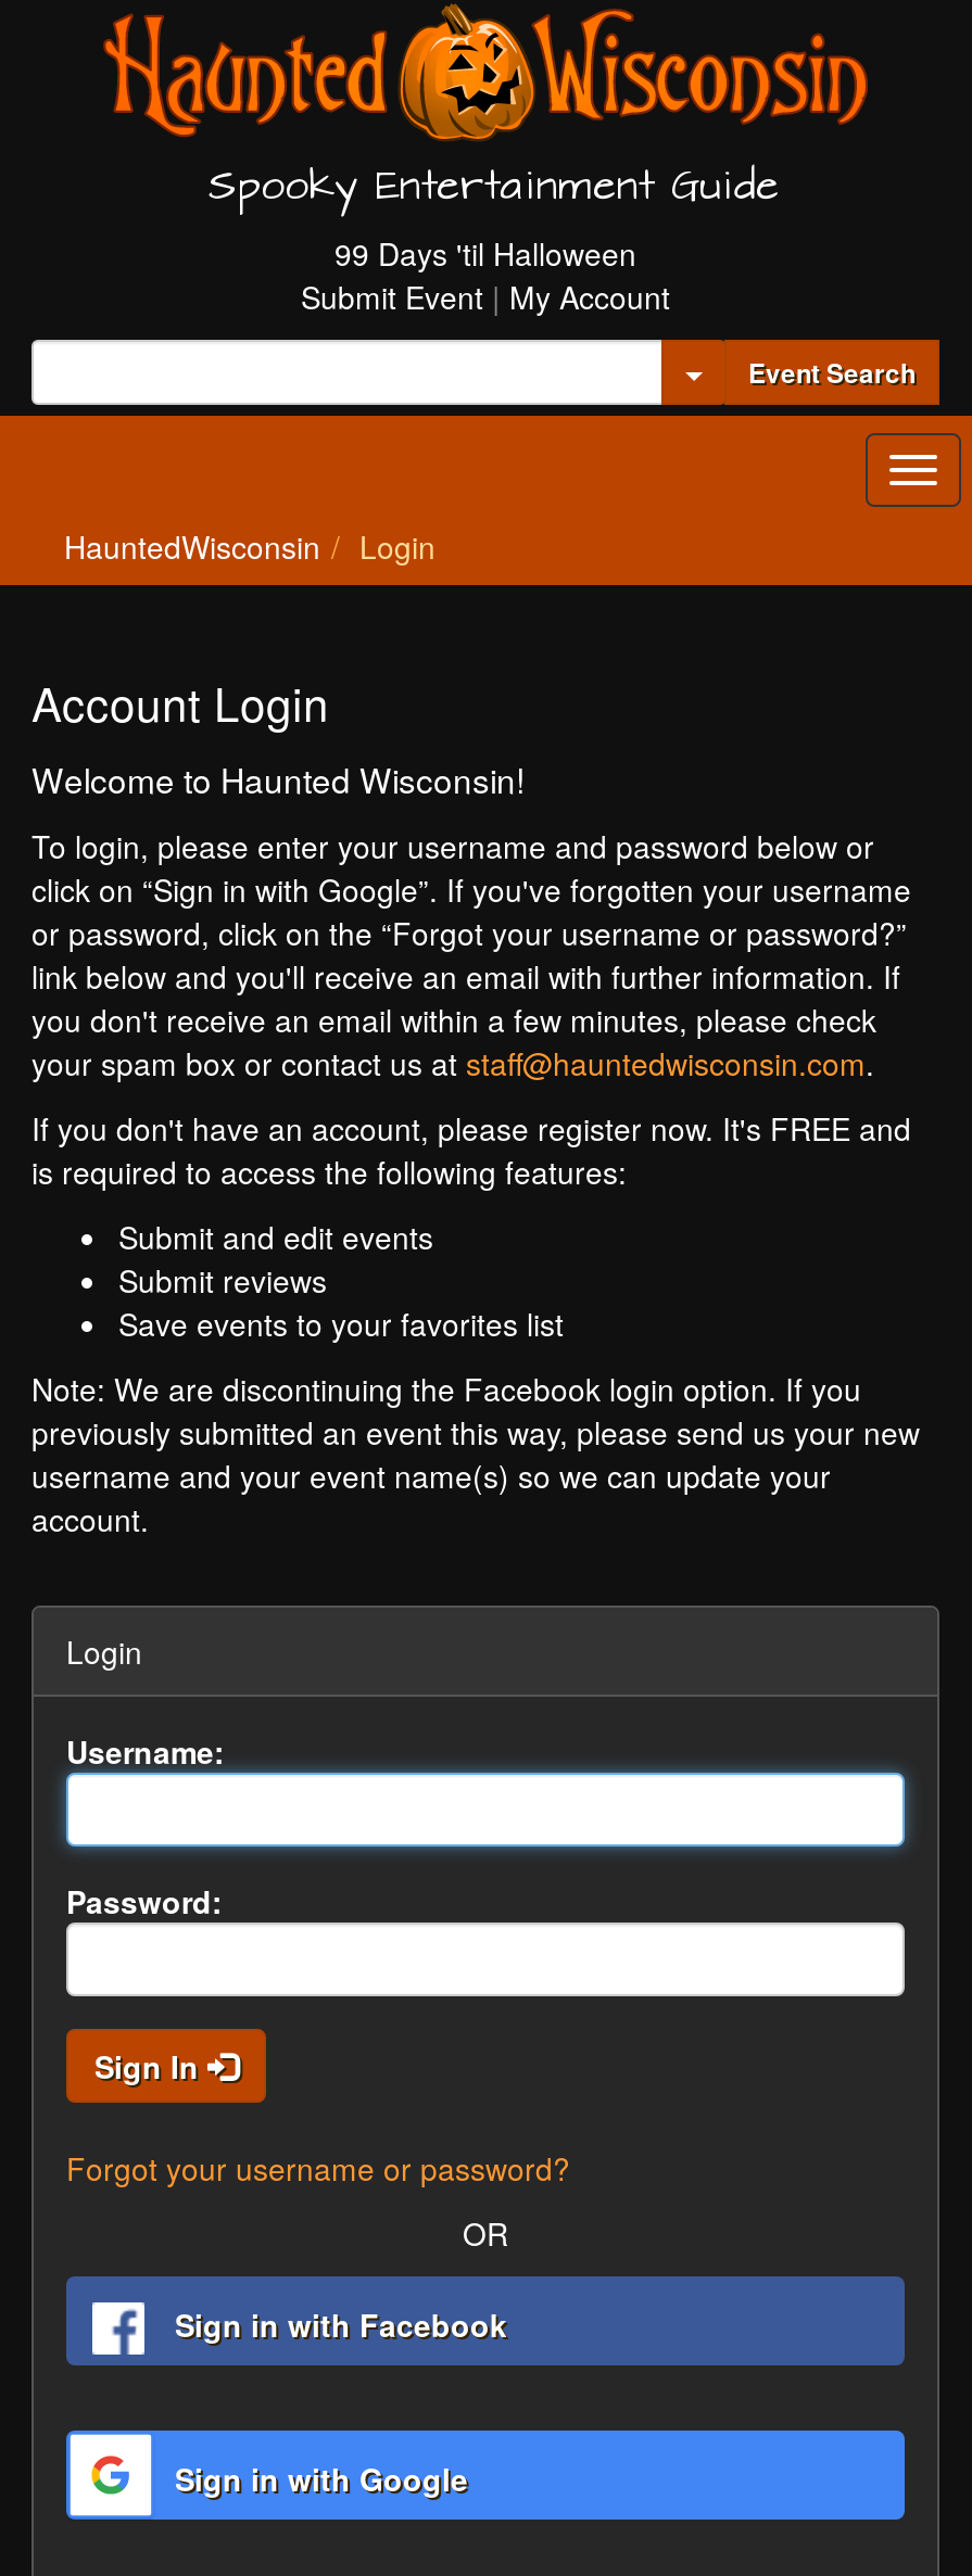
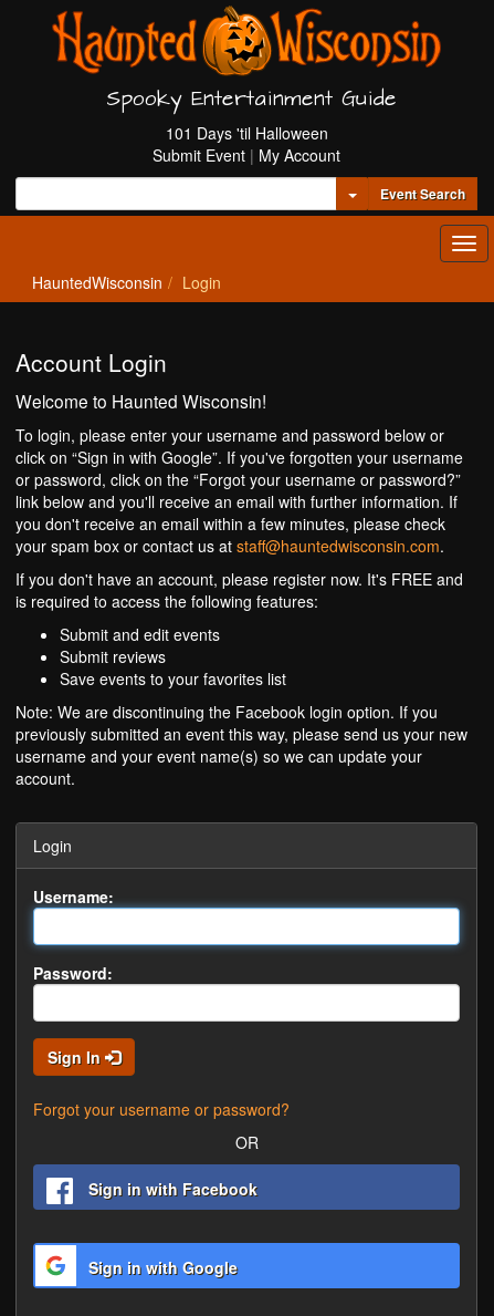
[334,231,636,275] 99 Days 'til Halloween -> [165,122,328,144] 101 Days 'til Halloween

